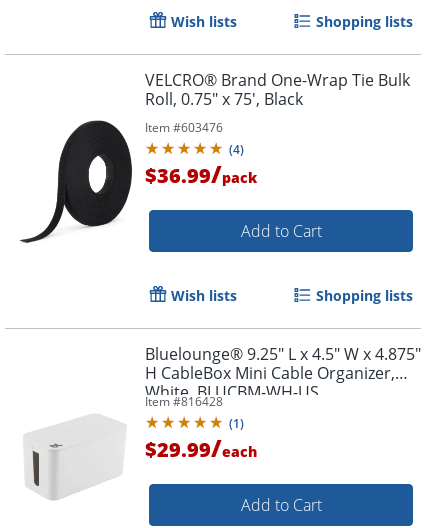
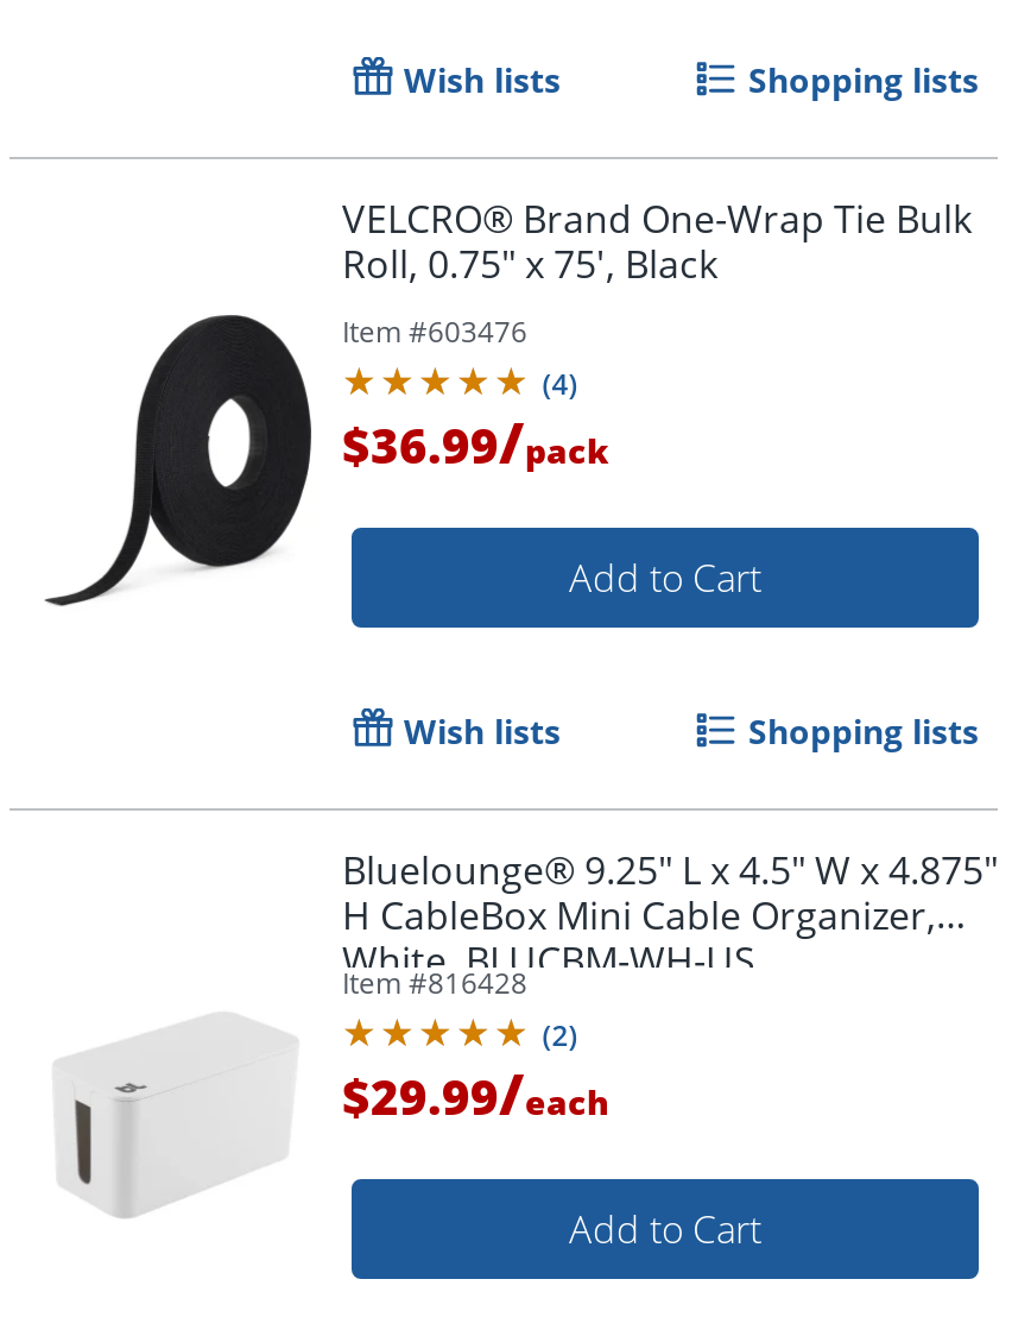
[229,415,244,432] (1) -> [542,1014,578,1055] (2)

